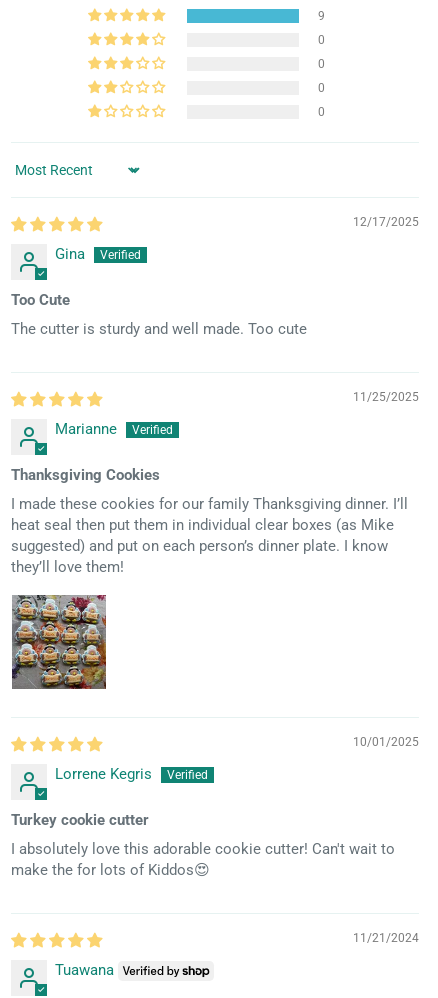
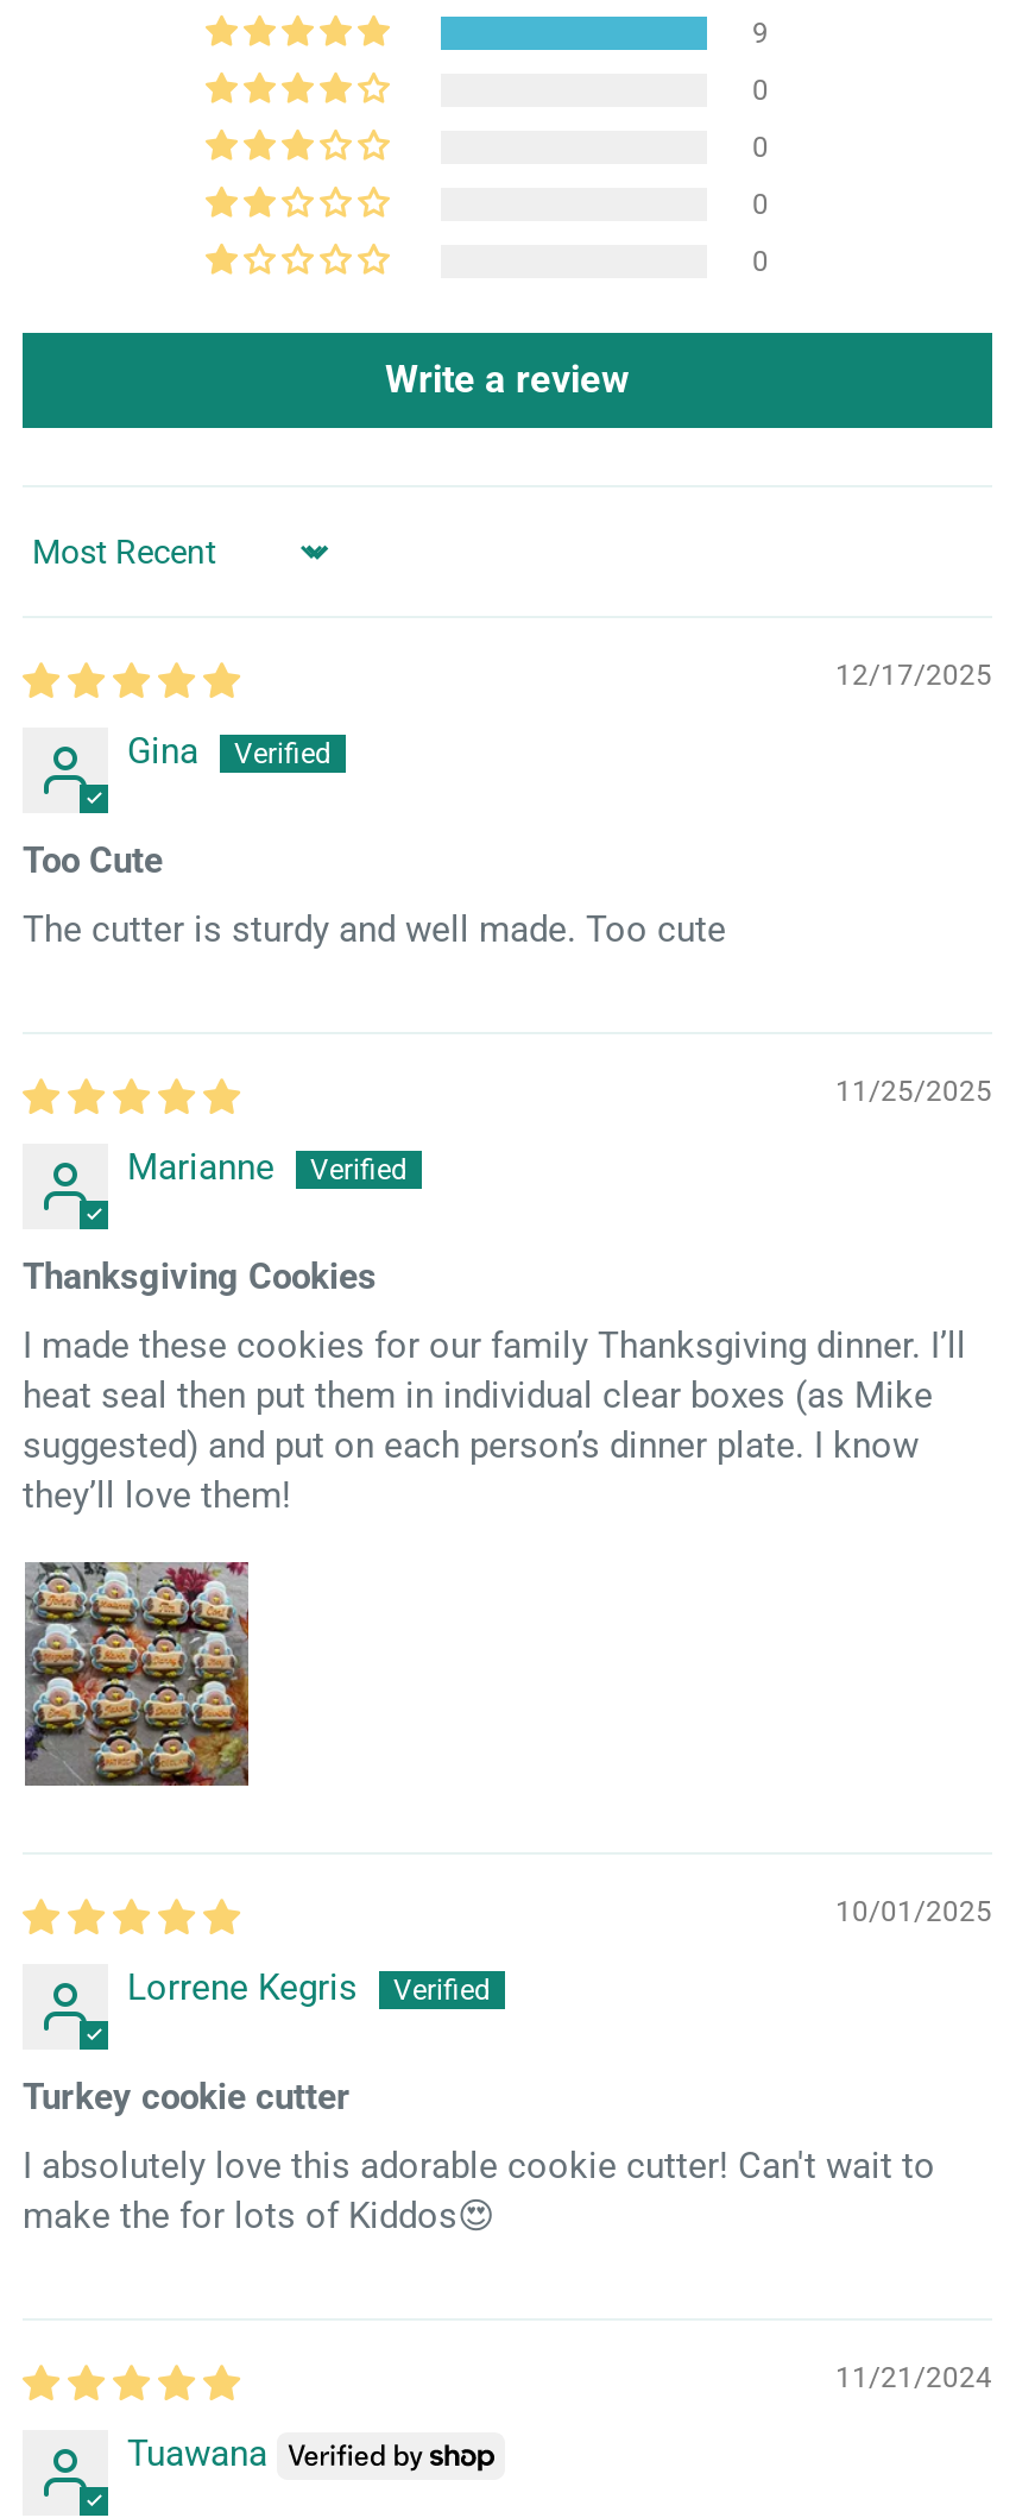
none -> [385,356,630,401] Write a review

